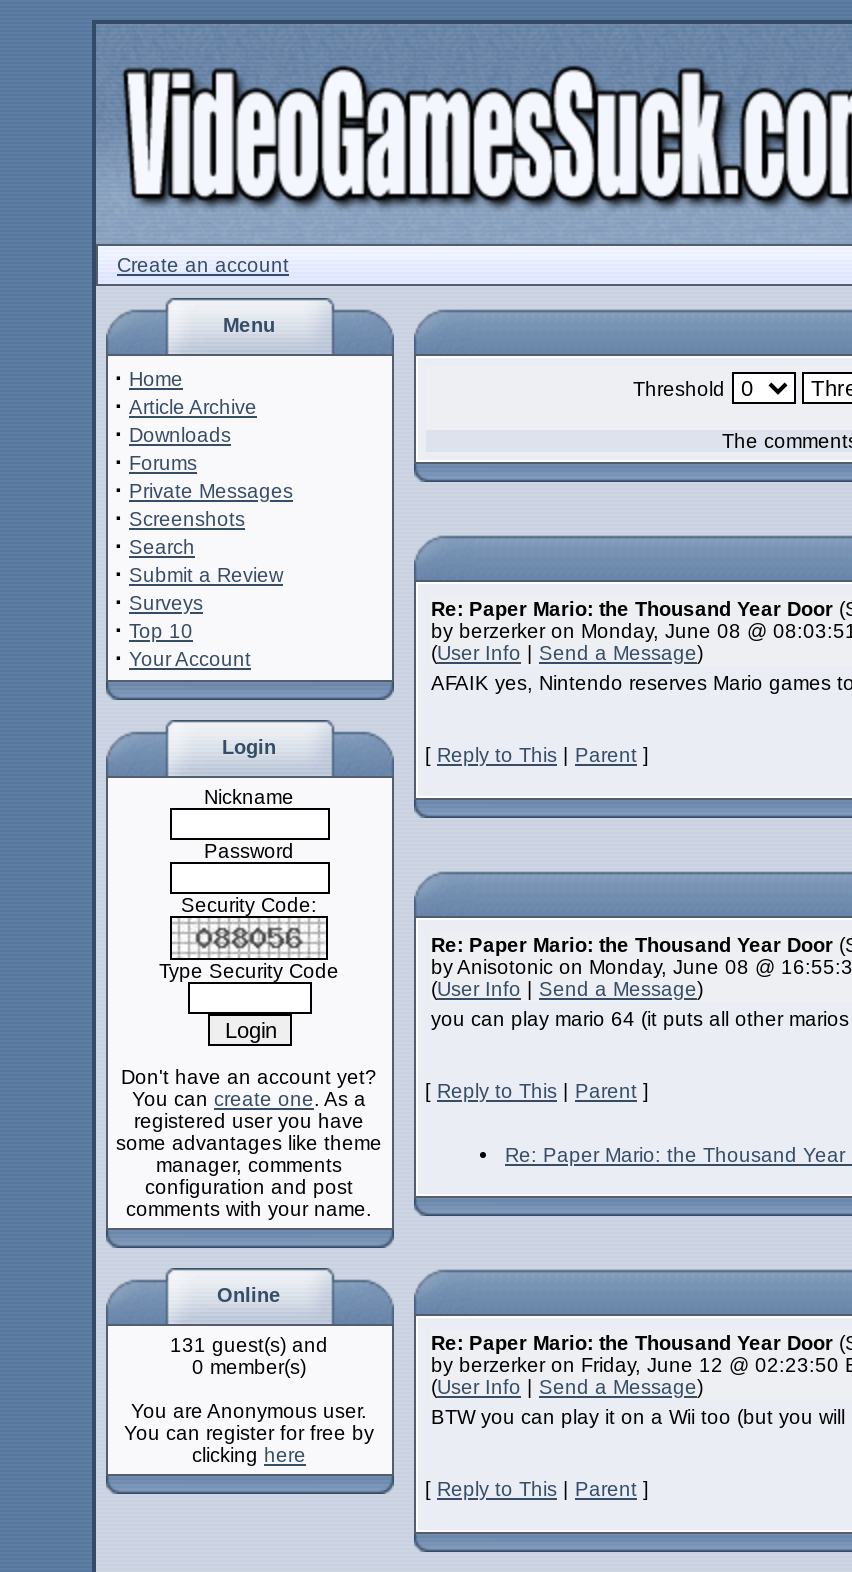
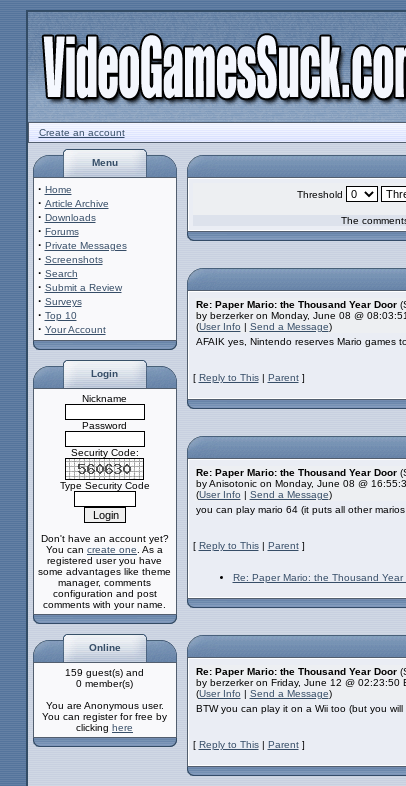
[170,1334,328,1356] 131 guest(s) and -> [65,667,144,678] 159 guest(s) and

